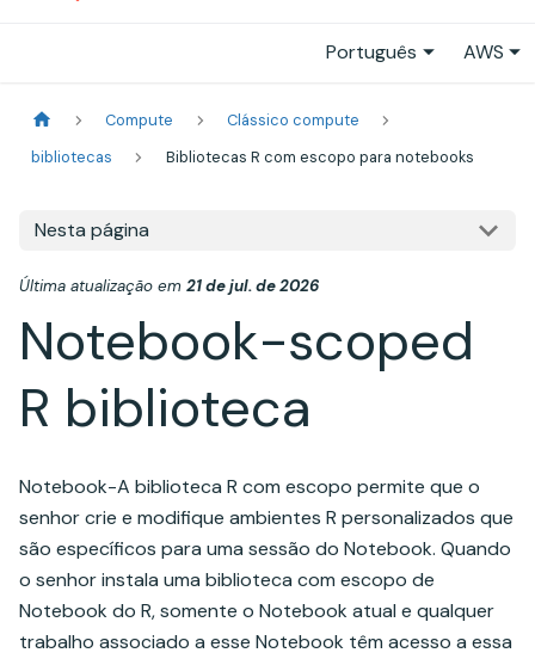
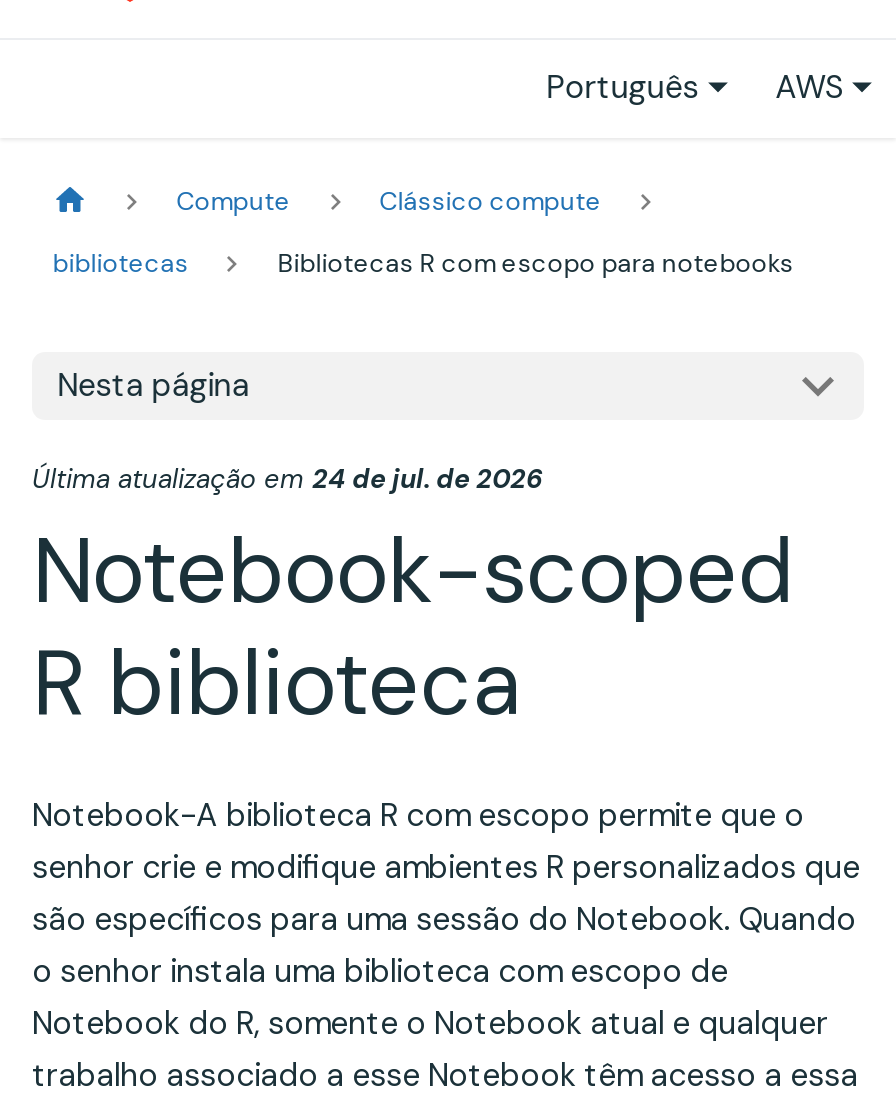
[19,276,319,296] Última atualização em 21 de jul. de 2026 -> [32,462,542,496] Última atualização em 24 de jul. de 2026

